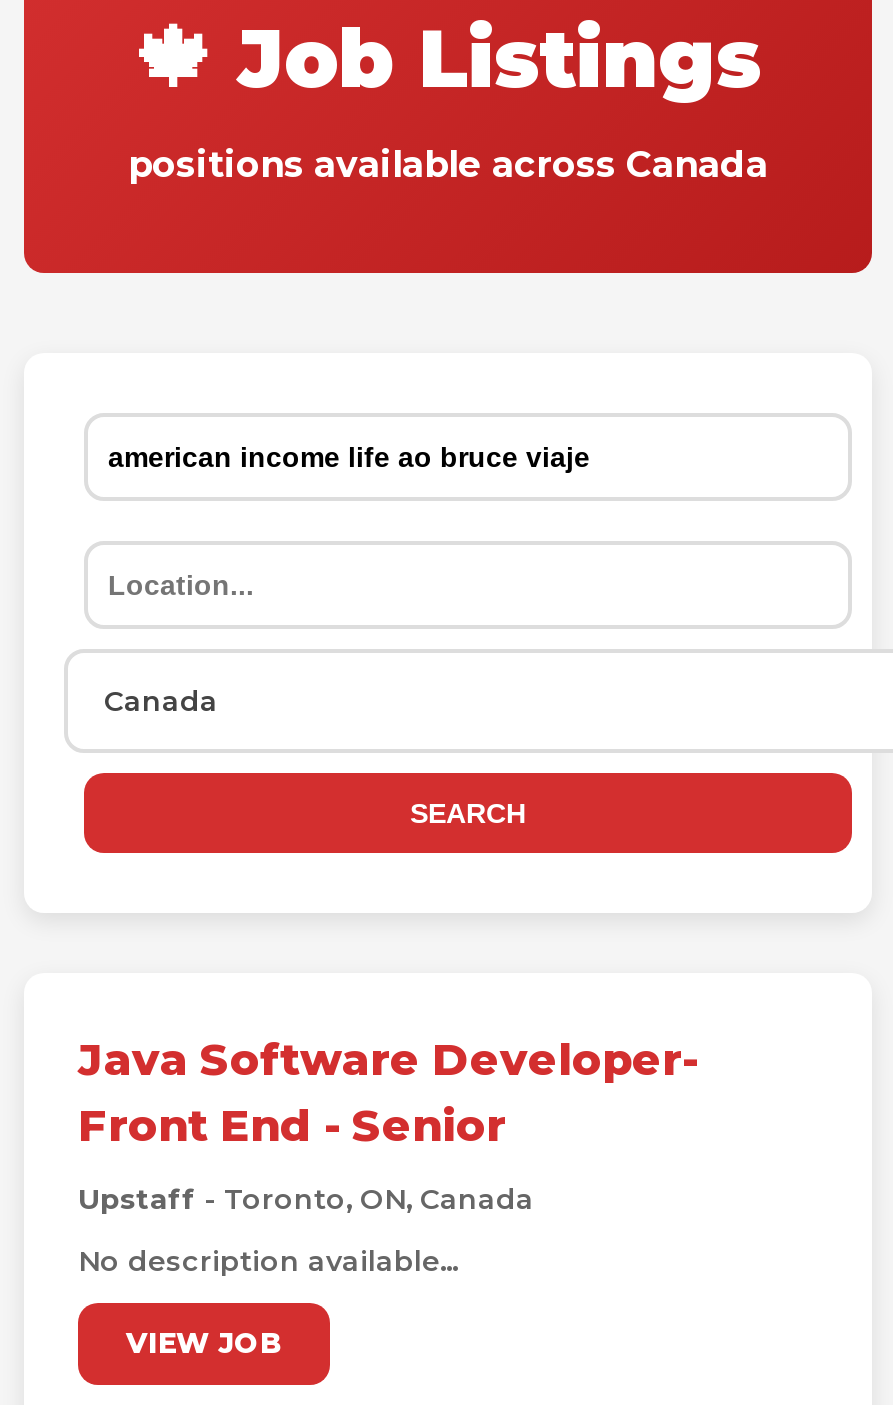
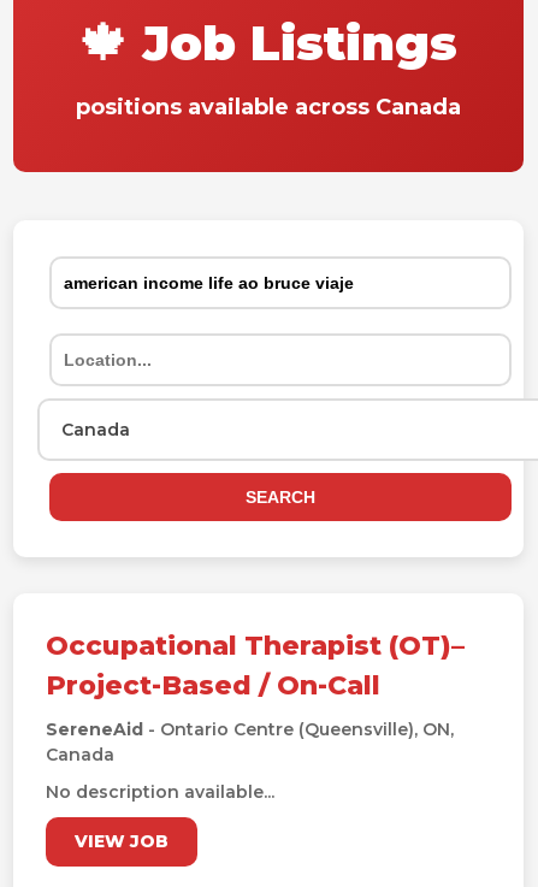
[78,1033,698,1153] Java Software Developer- | Front End - Senior -> [46,629,465,702] Occupational Therapist (OT)– | Project-Based / On-Call
[78,1181,534,1217] Upstaff - Toronto, ON, Canada -> [46,719,454,765] SereneAid - Ontario Centre (Queensville), ON, | Canada

